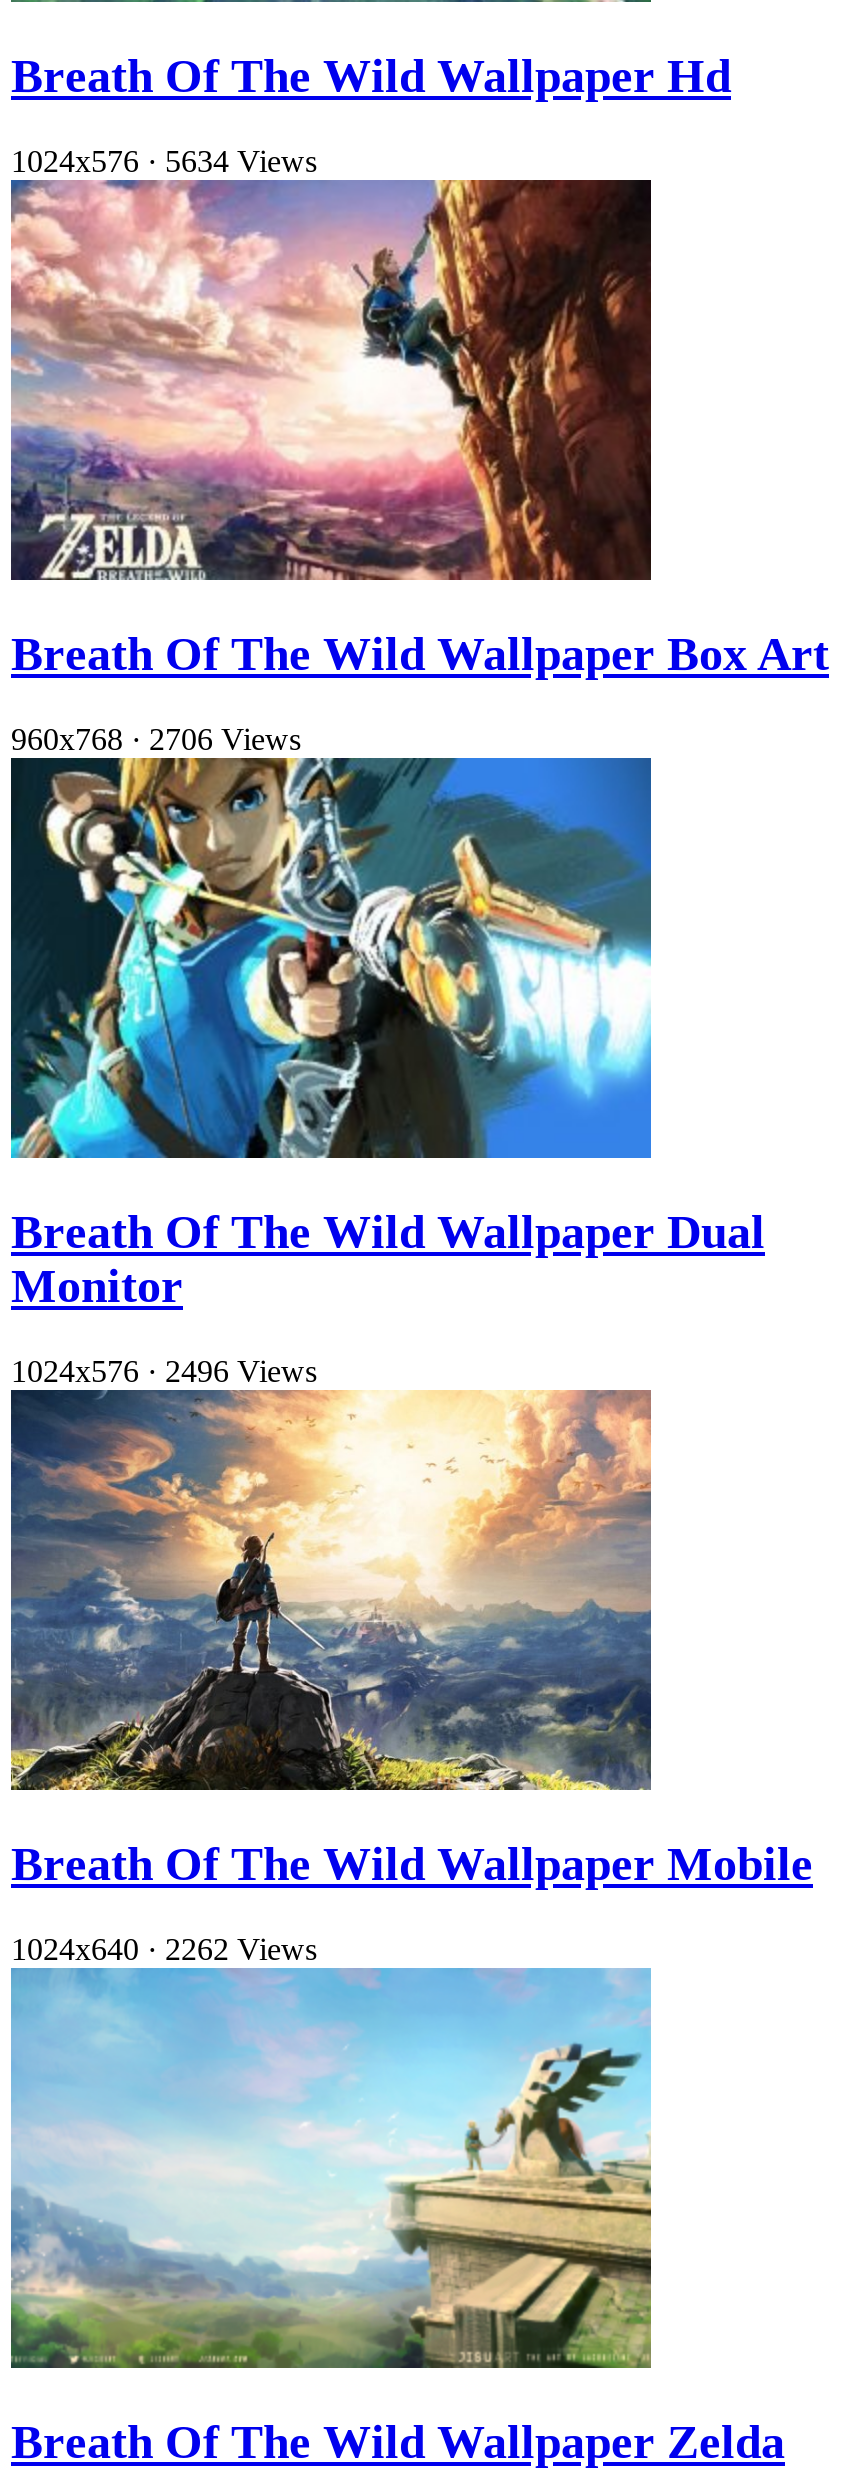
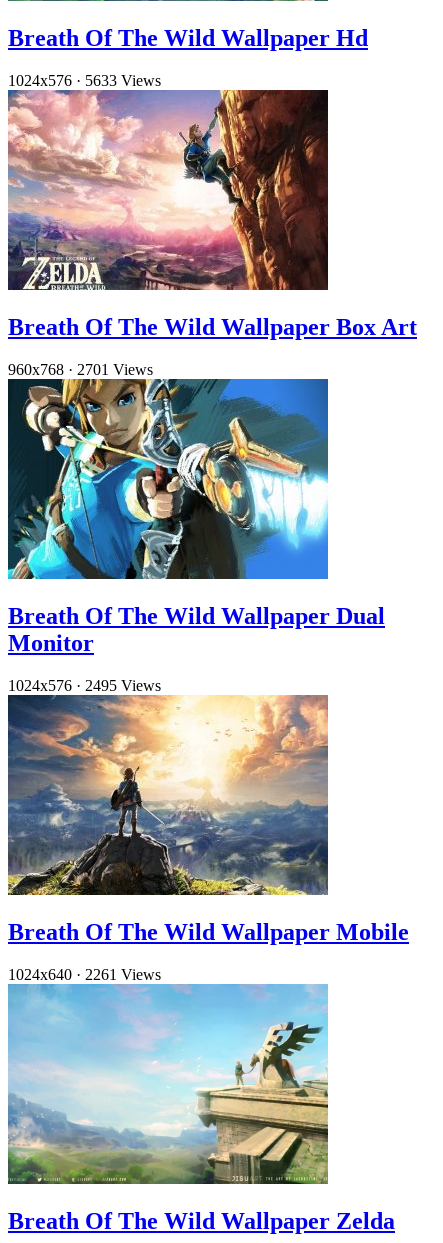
[11,144,317,178] 1024x576 · 5634 Views -> [8,72,161,89] 1024x576 · 5633 Views
[11,722,301,756] 960x768 · 2706 Views -> [8,361,153,378] 960x768 · 2701 Views
[11,1354,317,1388] 1024x576 · 2496 Views -> [8,677,161,694] 1024x576 · 2495 Views
[11,1932,317,1966] 1024x640 · 2262 Views -> [8,966,161,983] 1024x640 · 2261 Views

